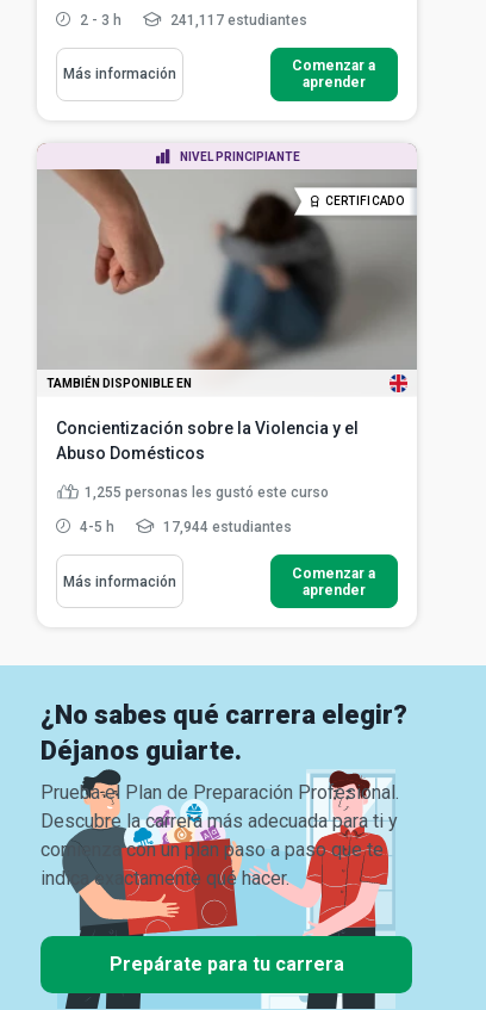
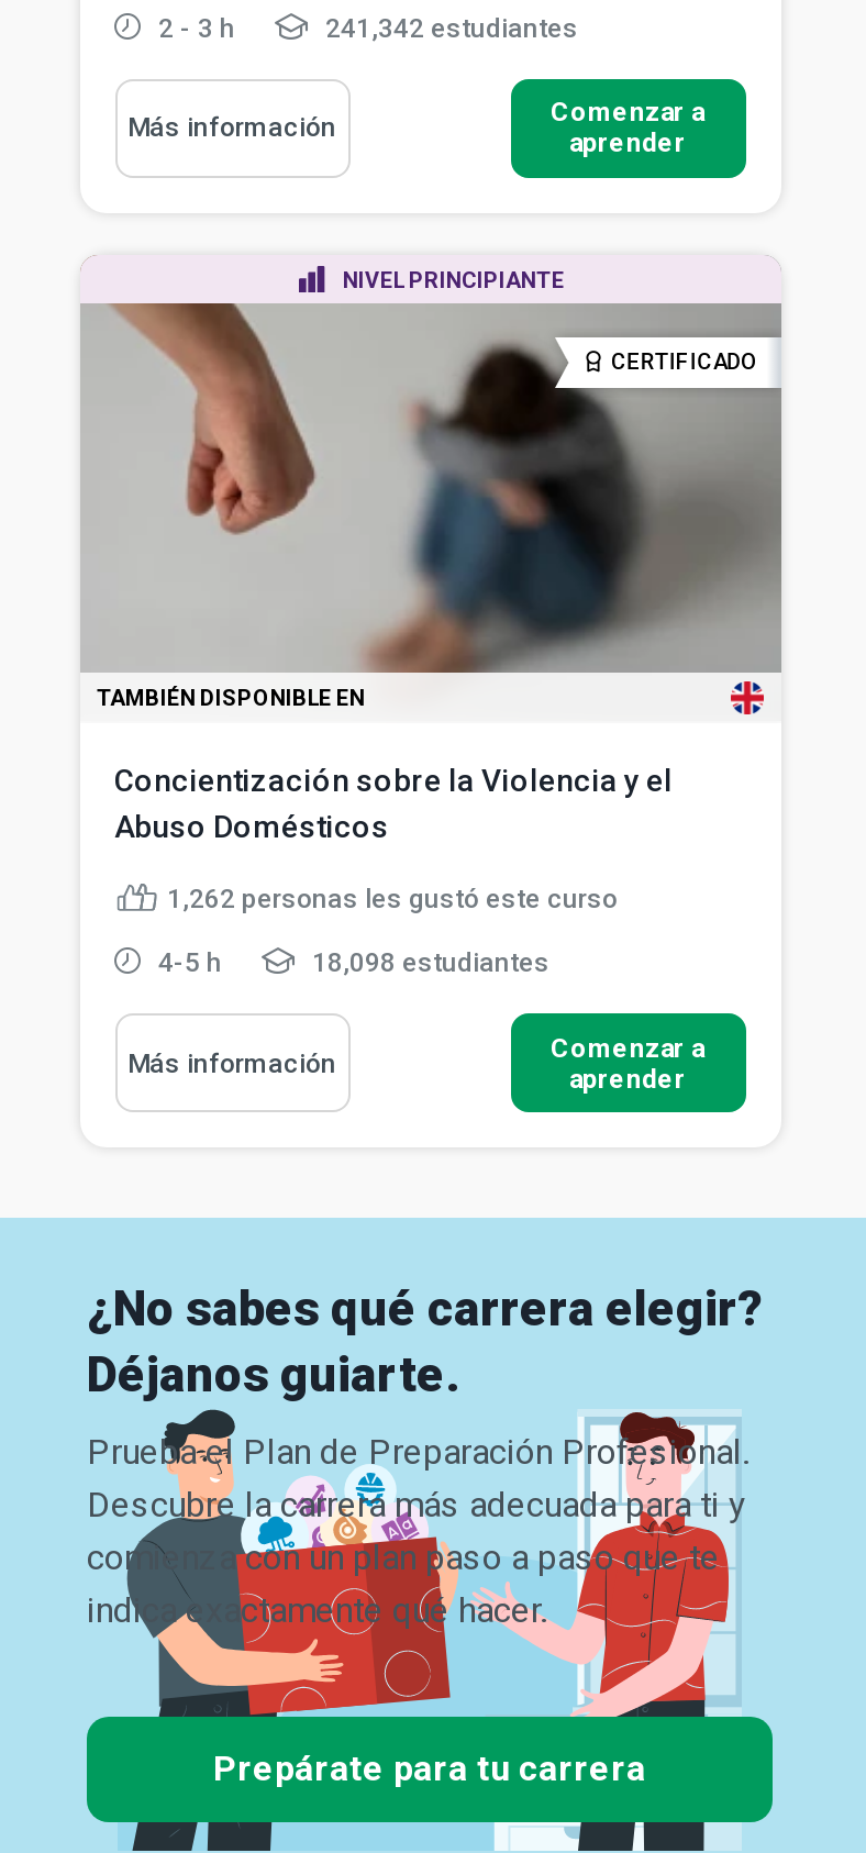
[166,11,307,28] 241,117 estudiantes -> [319,12,578,43] 241,342 estudiantes
[84,484,328,501] 1,255 personas les gustó este curso -> [167,884,618,915] 1,262 personas les gustó este curso
[159,519,291,535] 17,944 estudiantes -> [306,947,549,978] 18,098 estudiantes

